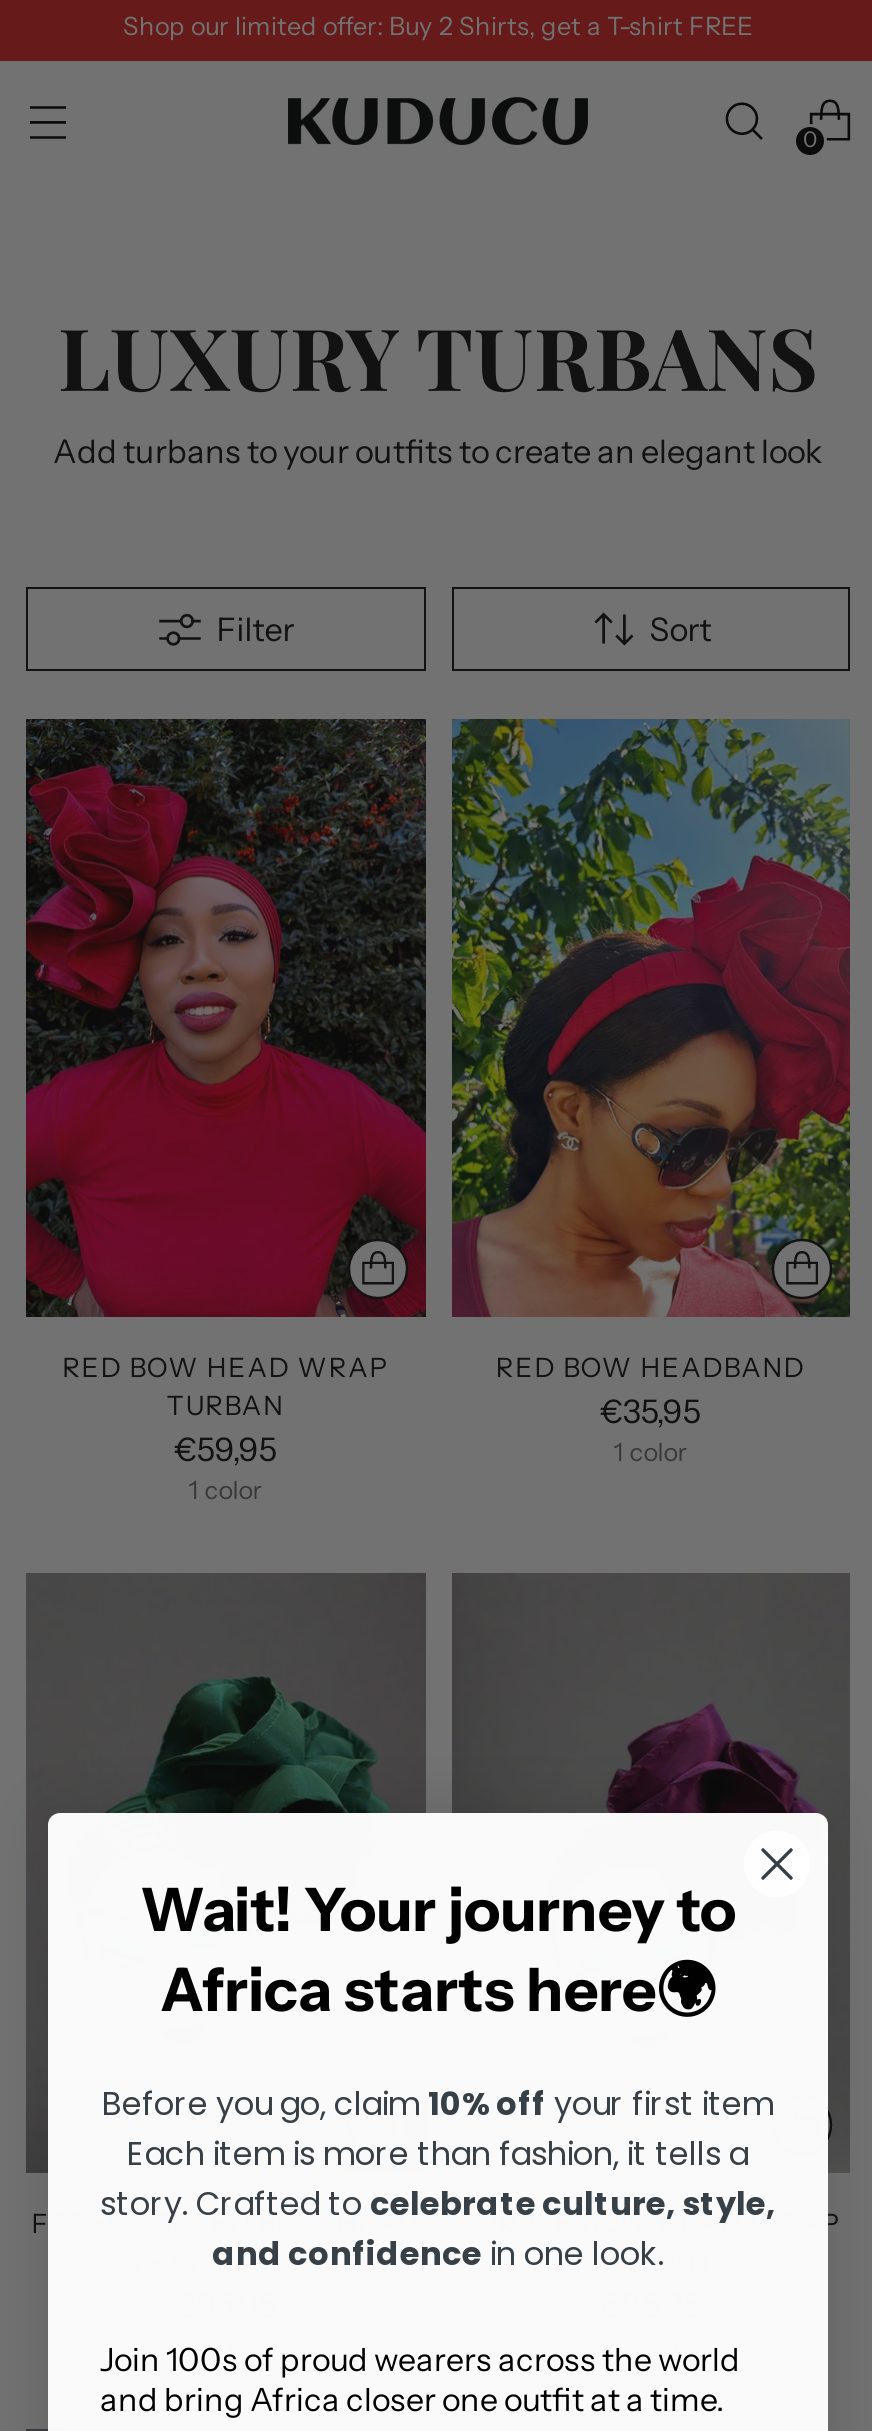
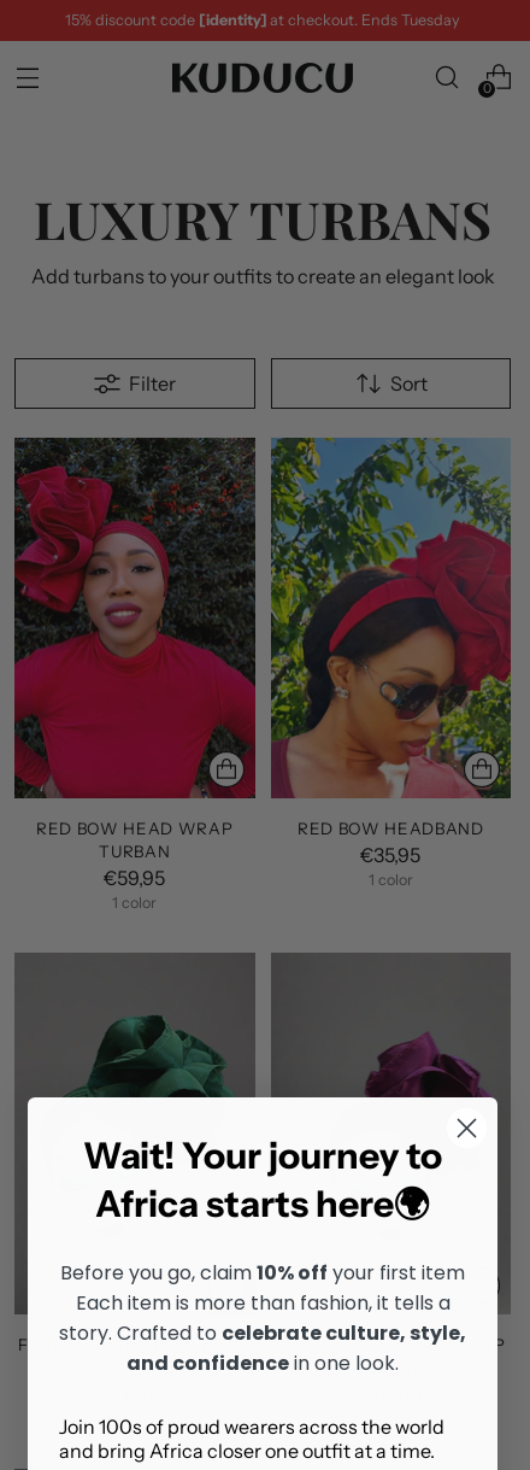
[123,11,753,41] Shop our limited offer: Buy 2 Shirts, get a T-shirt FREE -> [65,11,460,29] 15% discount code [identity] at checkout. Ends Tuesday

